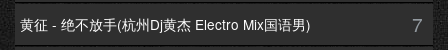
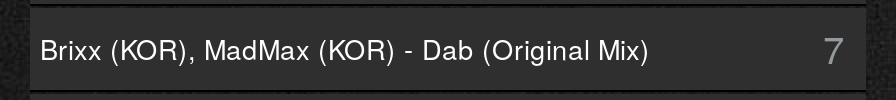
[20,14,311,34] 黄征 - 绝不放手(杭州Dj黄杰 Electro Mix国语男) -> [40,28,650,68] Brixx (KOR), MadMax (KOR) - Dab (Original Mix)

